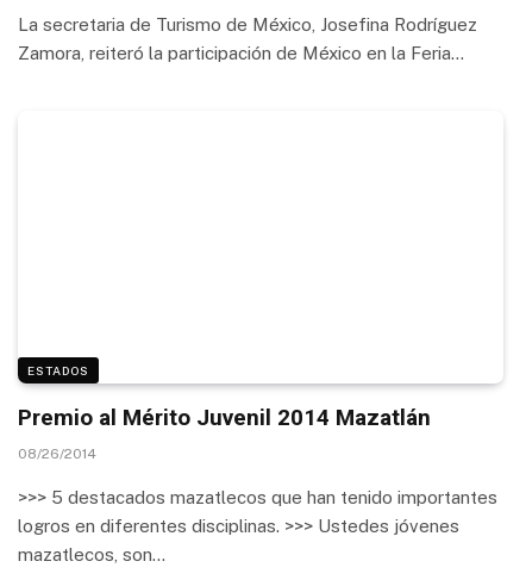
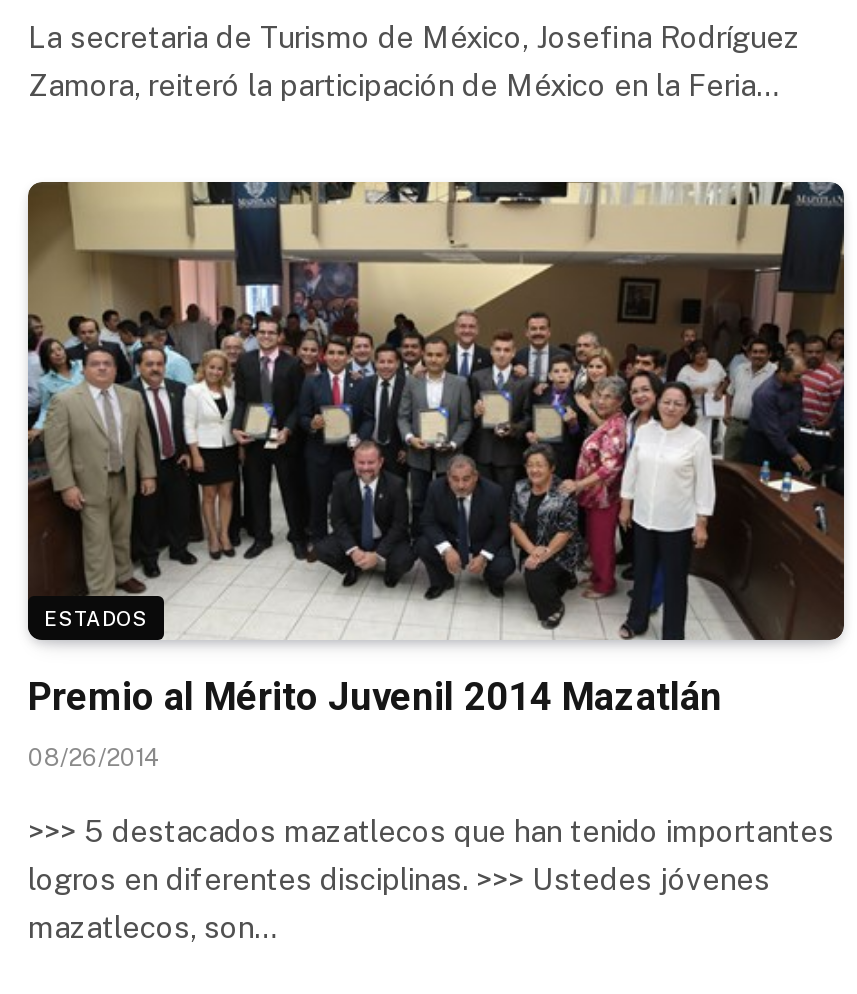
none -> [26,180,846,642] [image]

